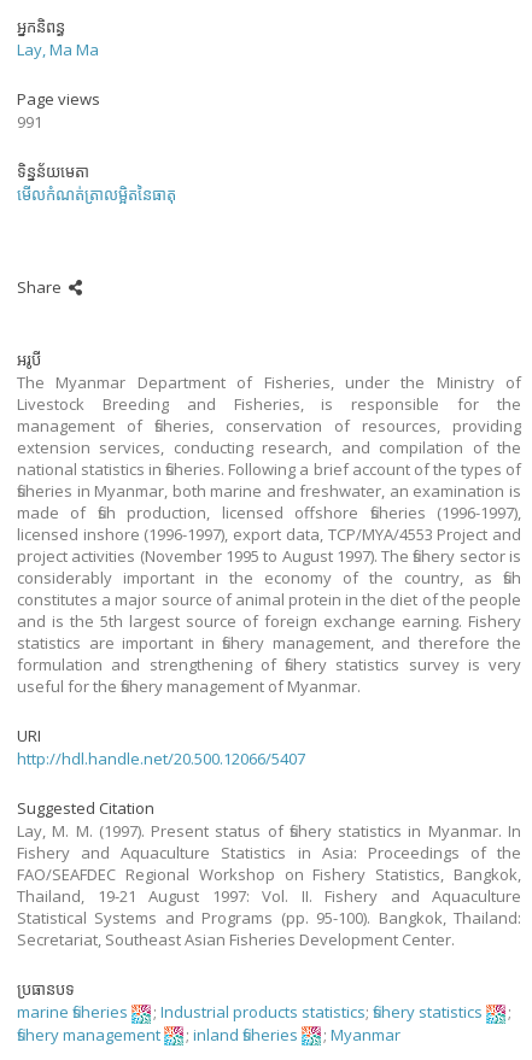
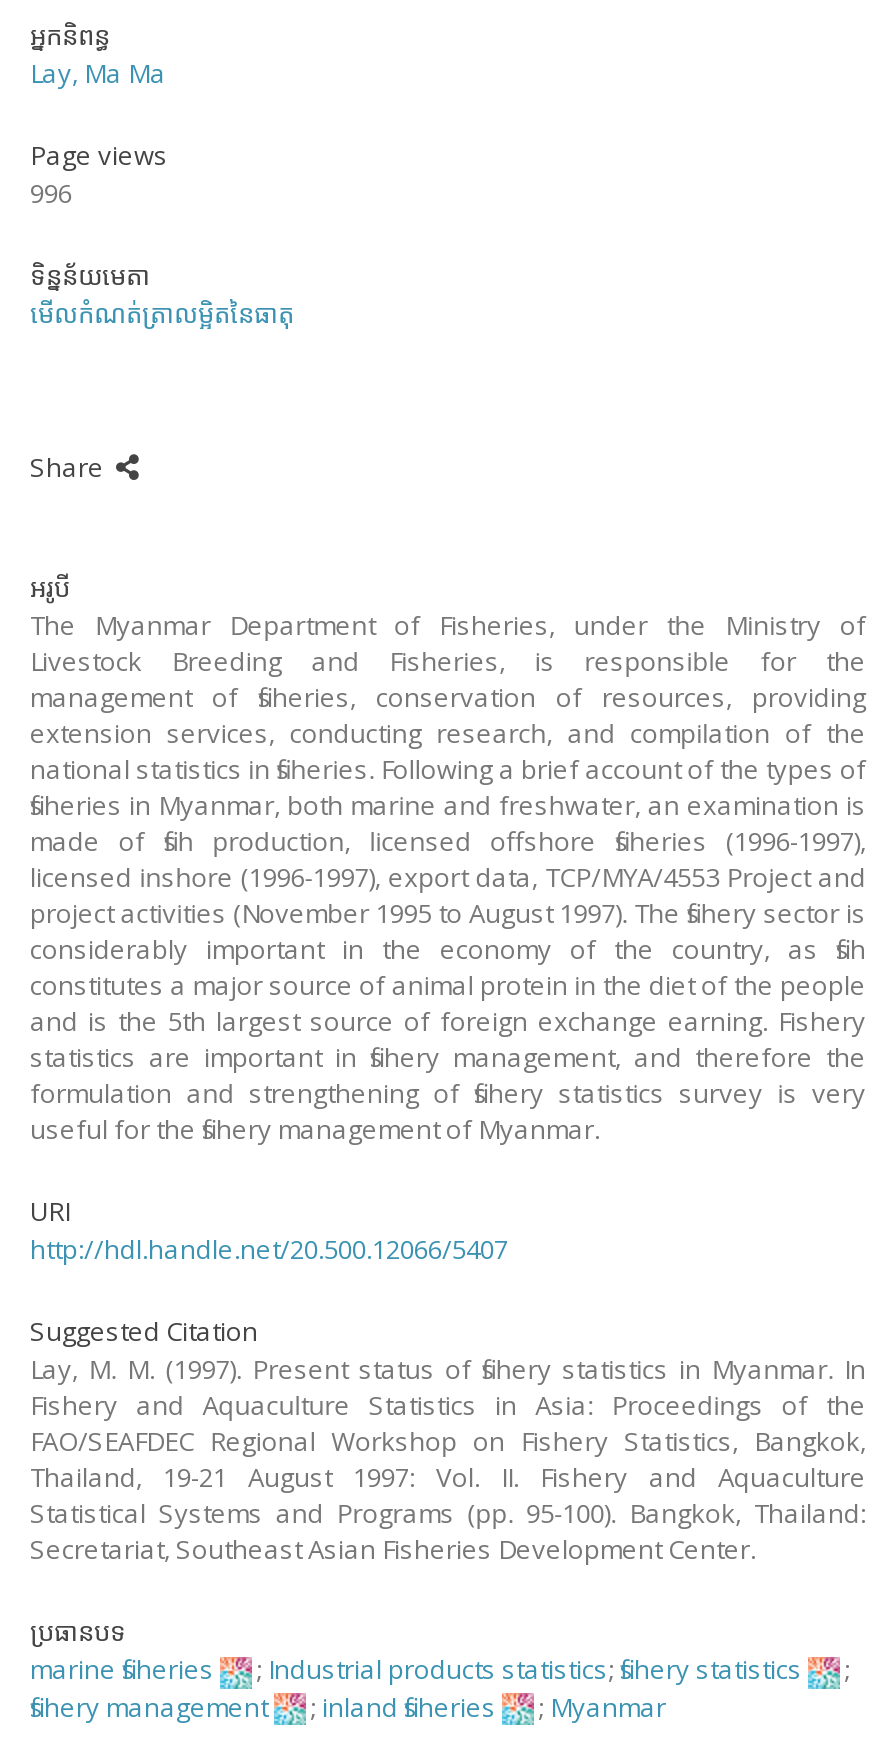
[17,111,42,133] 991 -> [30,175,72,211] 996

